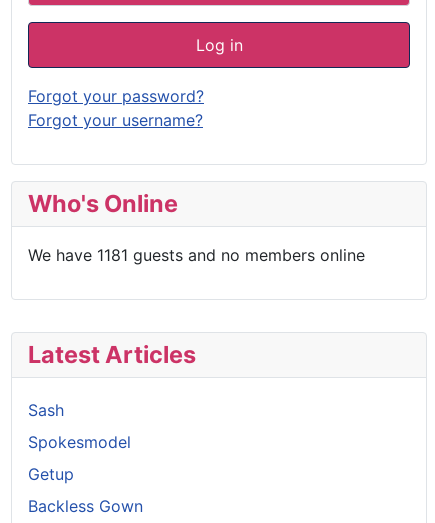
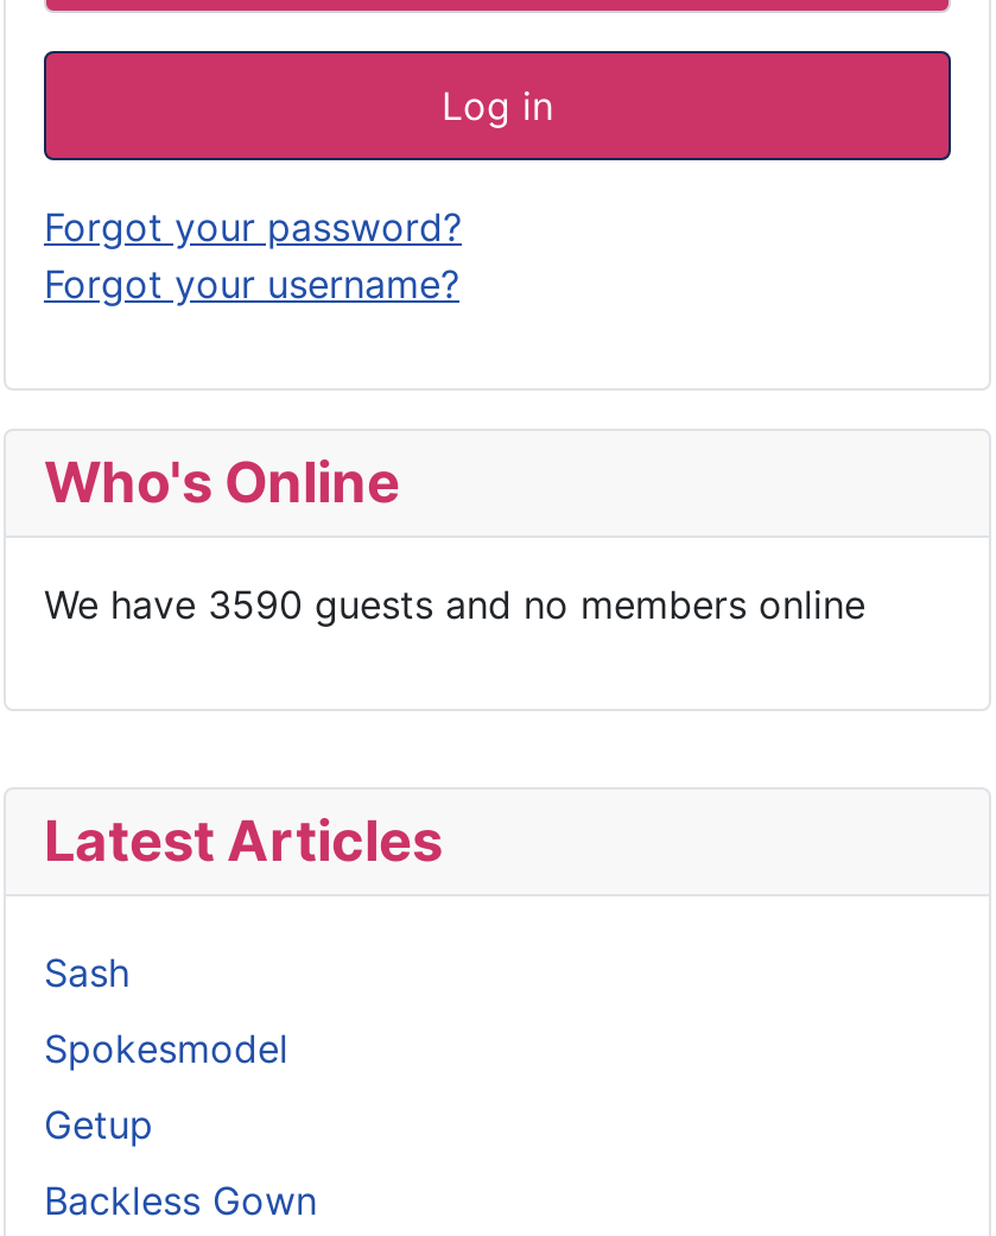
[28,244,365,264] We have 1181 guests and no members online -> [44,579,865,627] We have 3590 guests and no members online

